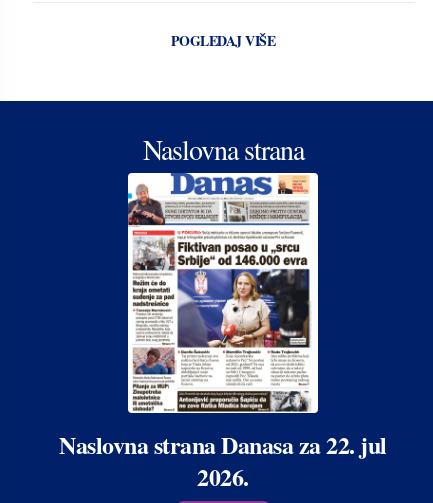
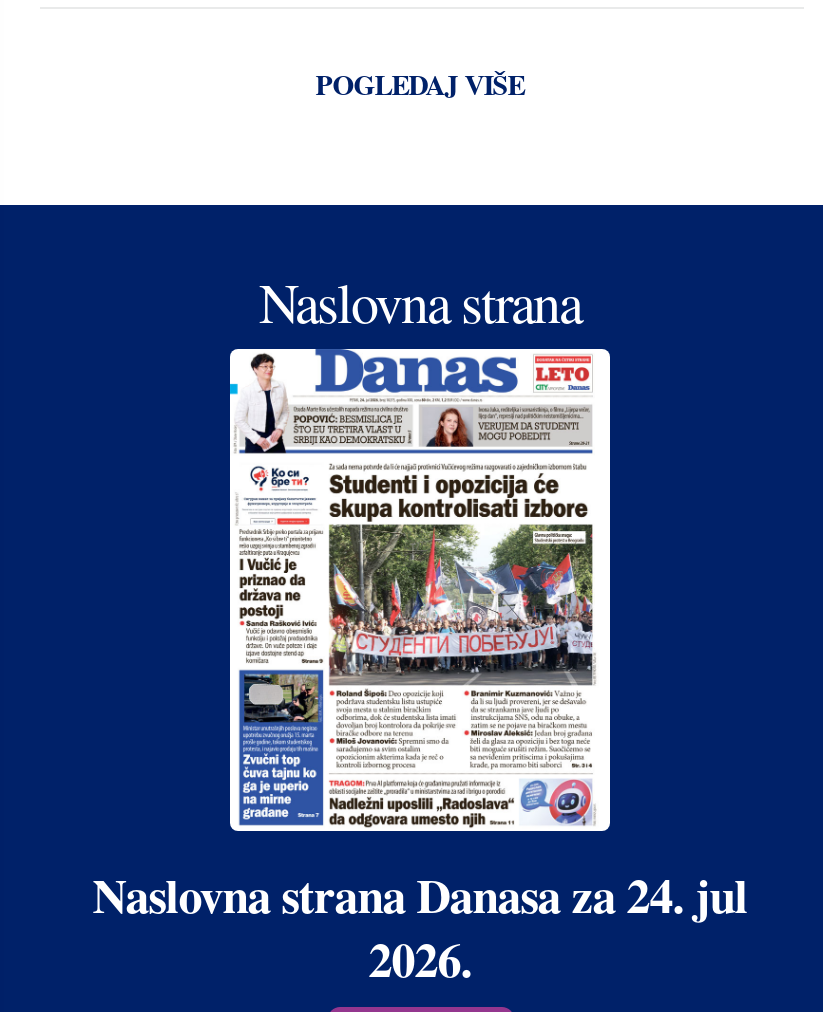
[59,174,387,462] [image] | Naslovna strana Danasa za 22. jul -> [92,351,748,929] [image] | Naslovna strana Danasa za 24. jul

